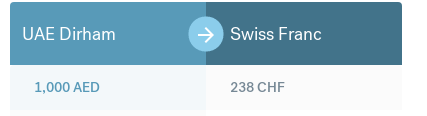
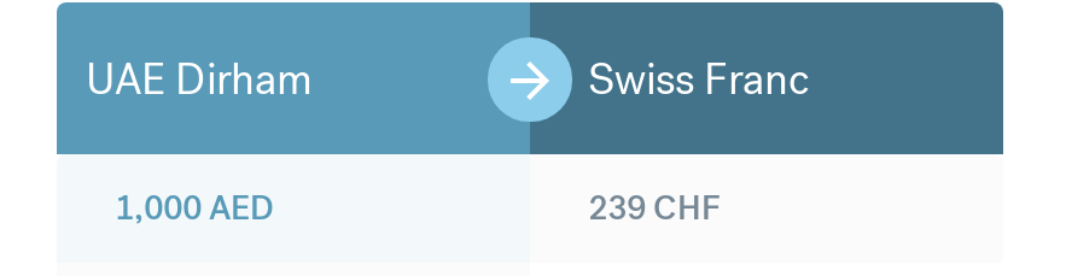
[230,78,285,96] 238 CHF -> [588,186,721,229] 239 CHF

